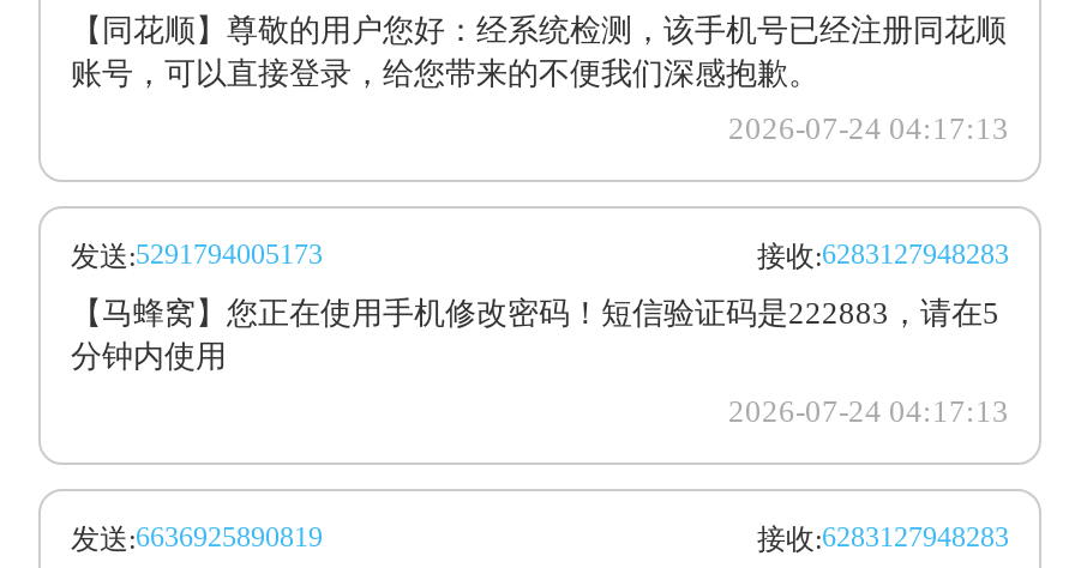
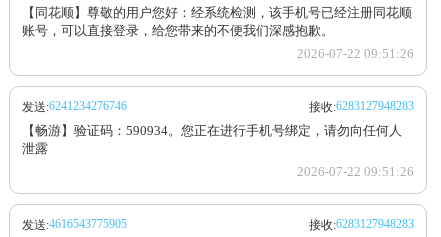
[728,111,1009,147] 2026-07-24 04:17:13 -> [296,46,413,61] 2026-07-22 09:51:26
[71,238,323,274] 发送:5291794005173 -> [22,99,127,114] 发送:6241234276746
[71,296,999,375] 【马蜂窝】您正在使用手机修改密码！短信验证码是222883，请在5 | 分钟内使用 -> [22,123,402,156] 【畅游】验证码：590934。您正在进行手机号绑定，请勿向任何人 | 泄露
[728,394,1009,430] 2026-07-24 04:17:13 -> [296,164,413,179] 2026-07-22 09:51:26
[71,521,323,556] 发送:6636925890819 -> [22,217,127,232] 发送:4616543775905

